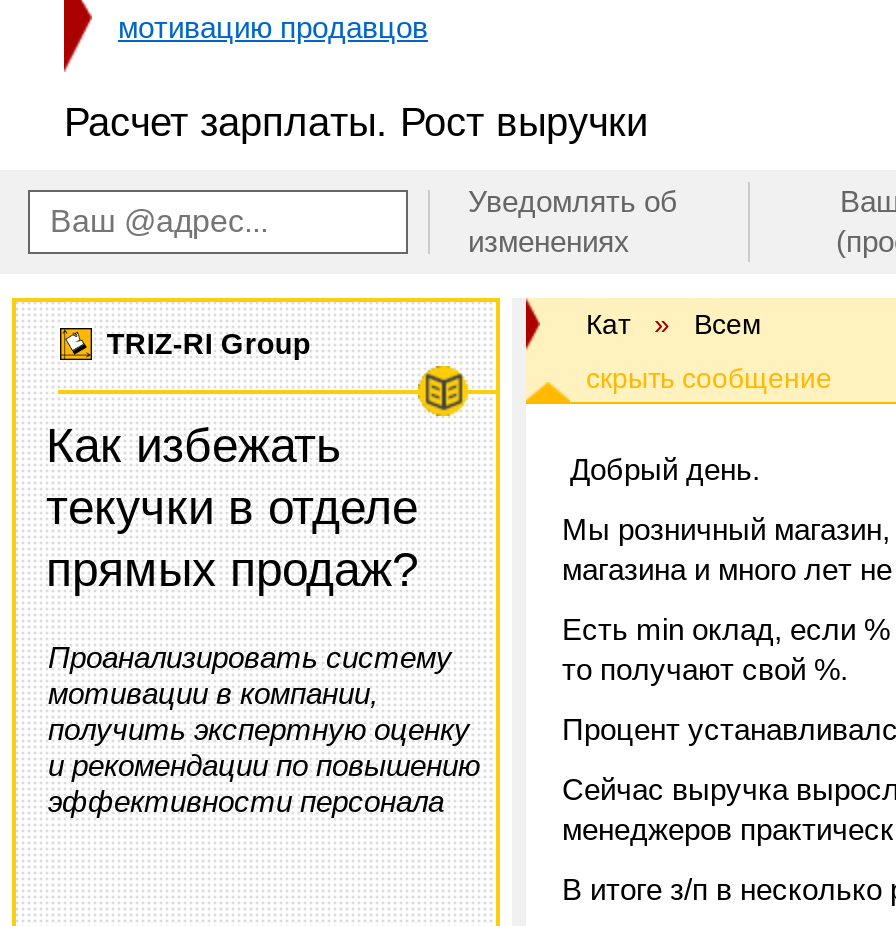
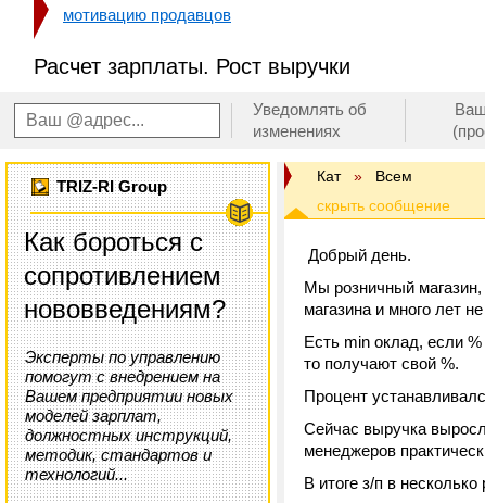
[46,418,418,596] Как избежать | текучки в отделе | прямых продаж? -> [24,227,226,324] Как бороться с | сопротивлением | нововведениям?
[48,640,480,818] Проанализировать систему | мотивации в компании, | получить экспертную оценку | и рекомендации по повышению | эффективности персонала -> [25,348,233,483] Эксперты по управлению | помогут с внедрением на | Вашем предприятии новых | моделей зарплат, | должностных инструкций, | методик, стандартов и | технологий...

